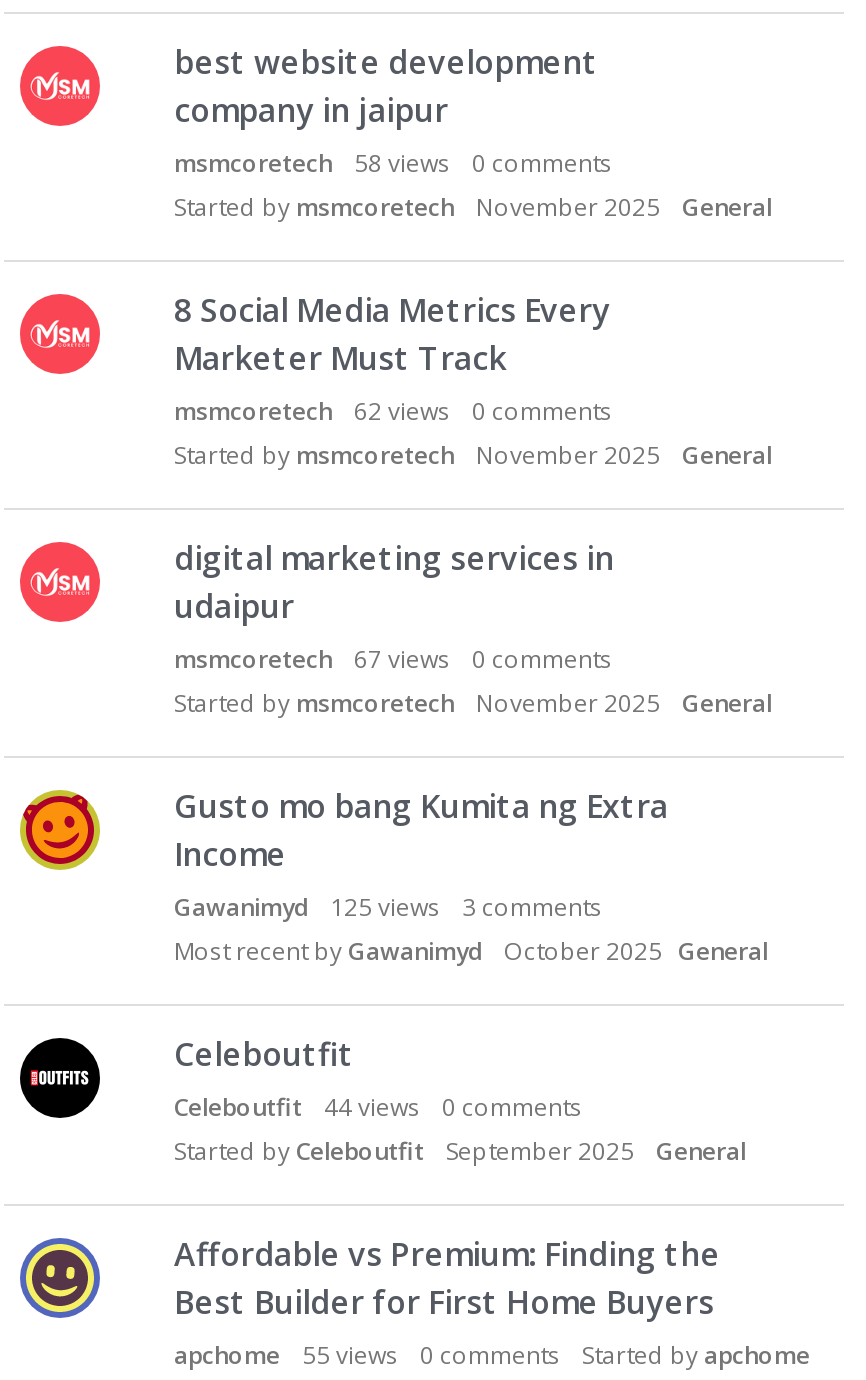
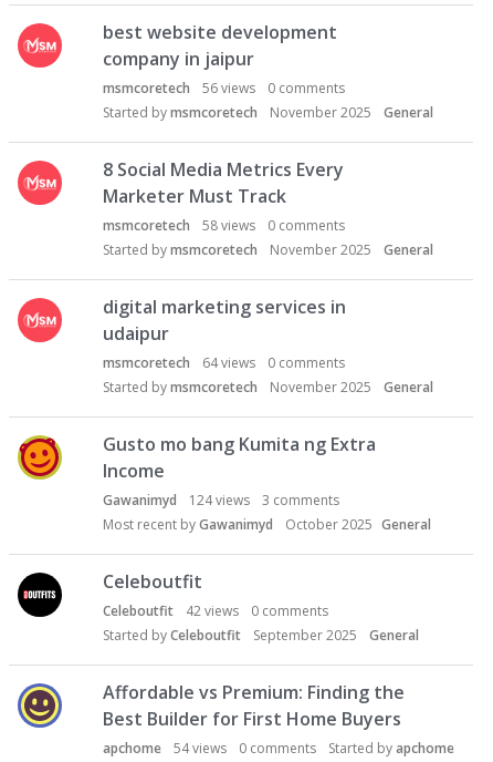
[174,146,612,180] msmcoretech 58 views 0 comments -> [103,79,345,97] msmcoretech 56 views 0 comments
[174,394,612,428] msmcoretech 62 views 0 comments -> [103,216,345,235] msmcoretech 58 views 0 comments
[174,642,612,676] msmcoretech 67 views 0 comments -> [103,353,345,372] msmcoretech 64 views 0 comments
[174,890,602,924] Gawanimyd 125 views 3 comments -> [103,491,339,509] Gawanimyd 124 views 3 comments
[174,1090,582,1124] Celeboutfit 44 views 0 comments -> [103,601,328,620] Celeboutfit 42 views 0 comments
[174,1338,810,1372] apchome 55 views 0 comments Started by apchome -> [103,739,454,758] apchome 54 views 0 comments Started by apchome

